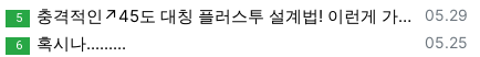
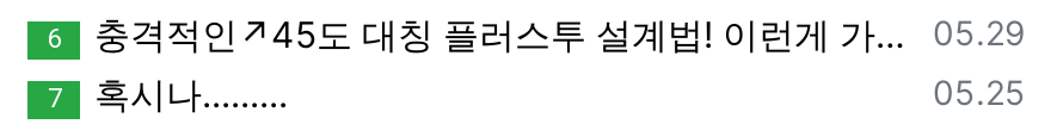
[15,10,20,25] 5 -> [48,23,60,54] 6
[15,32,126,53] 6 혹시나......... -> [48,70,288,116] 7 혹시나.........

